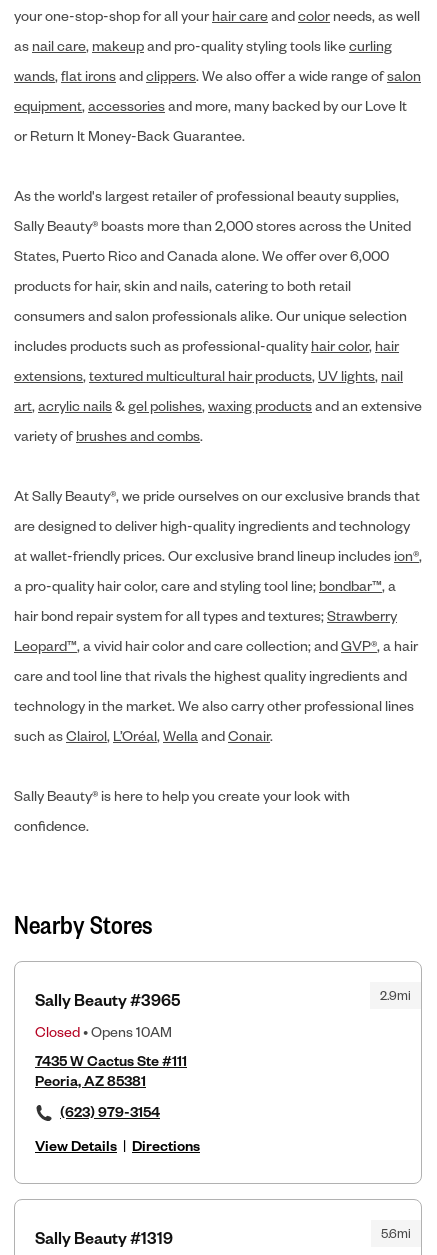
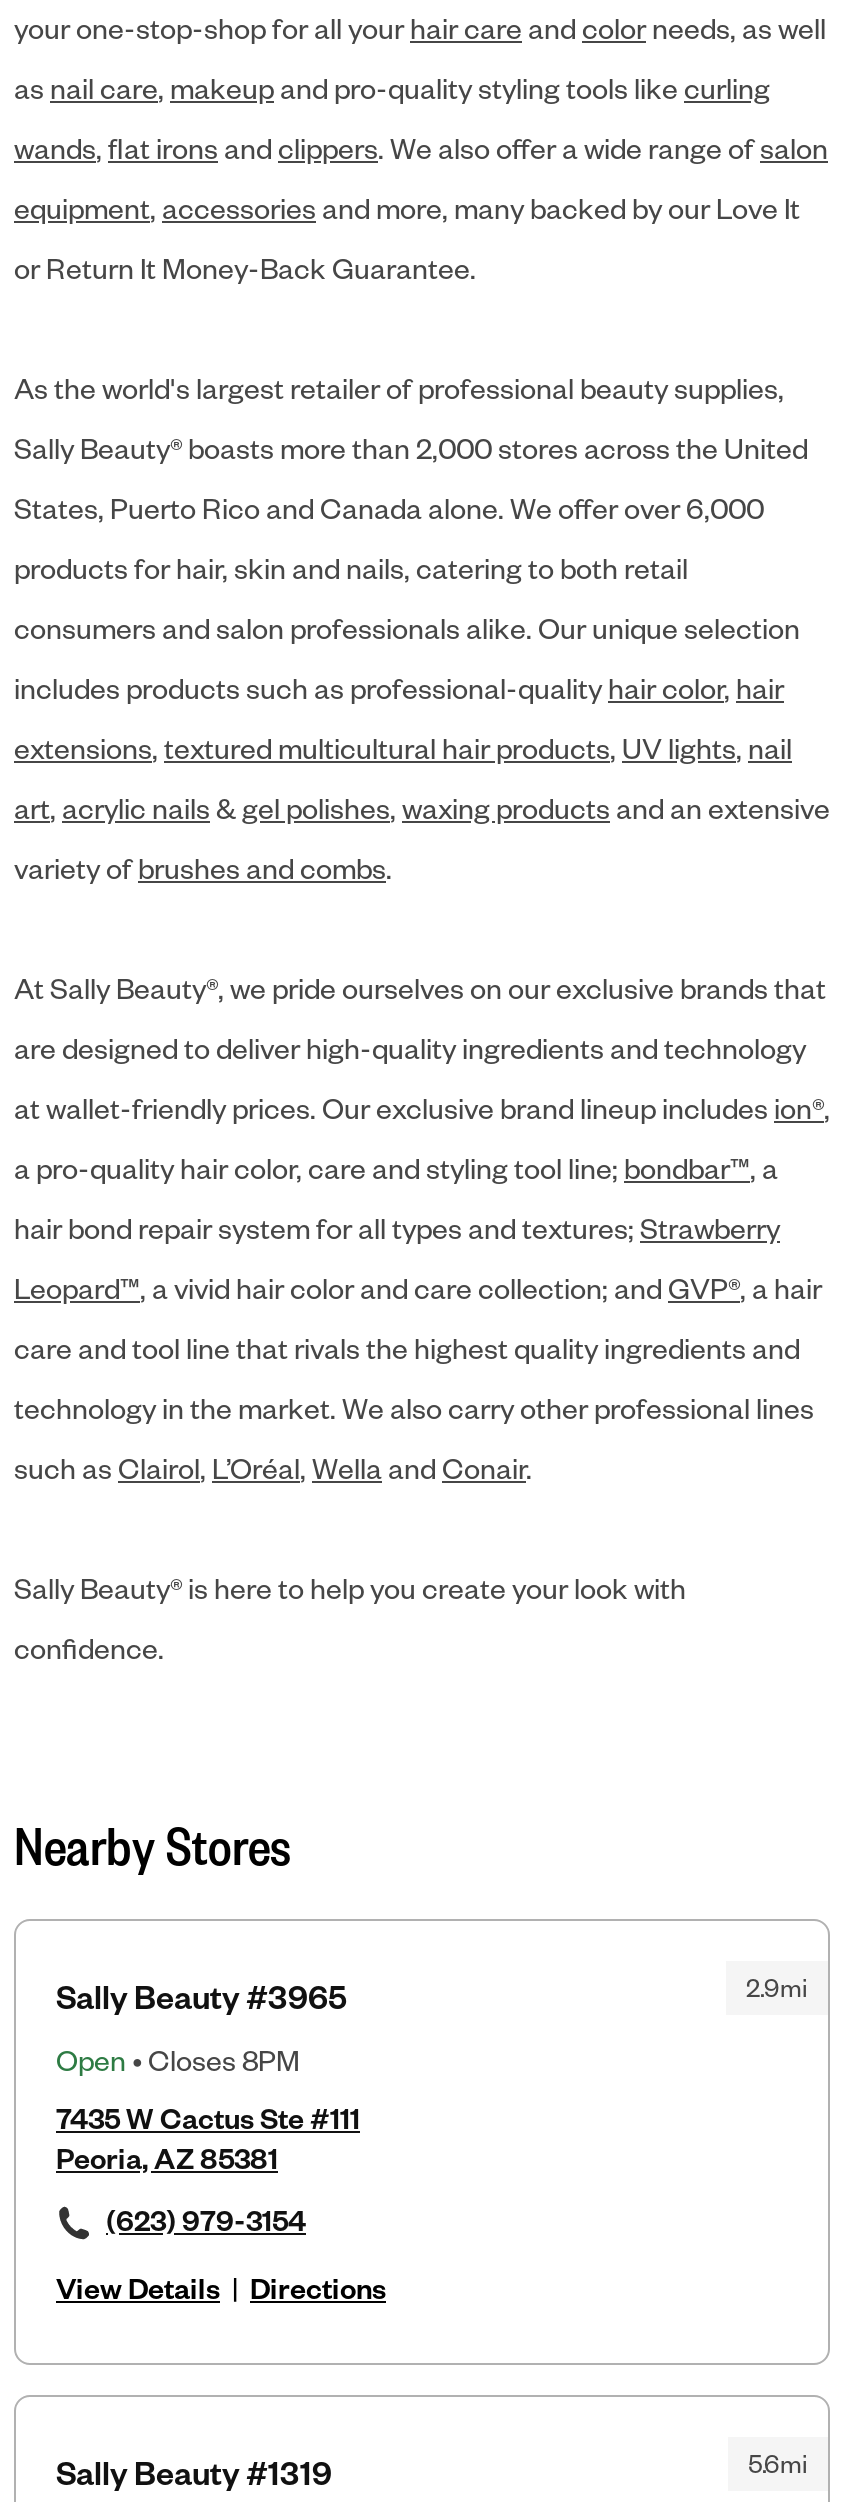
[35,1022,172,1041] Closed • Opens 10AM -> [56,2041,300,2079] Open • Closes 8PM

